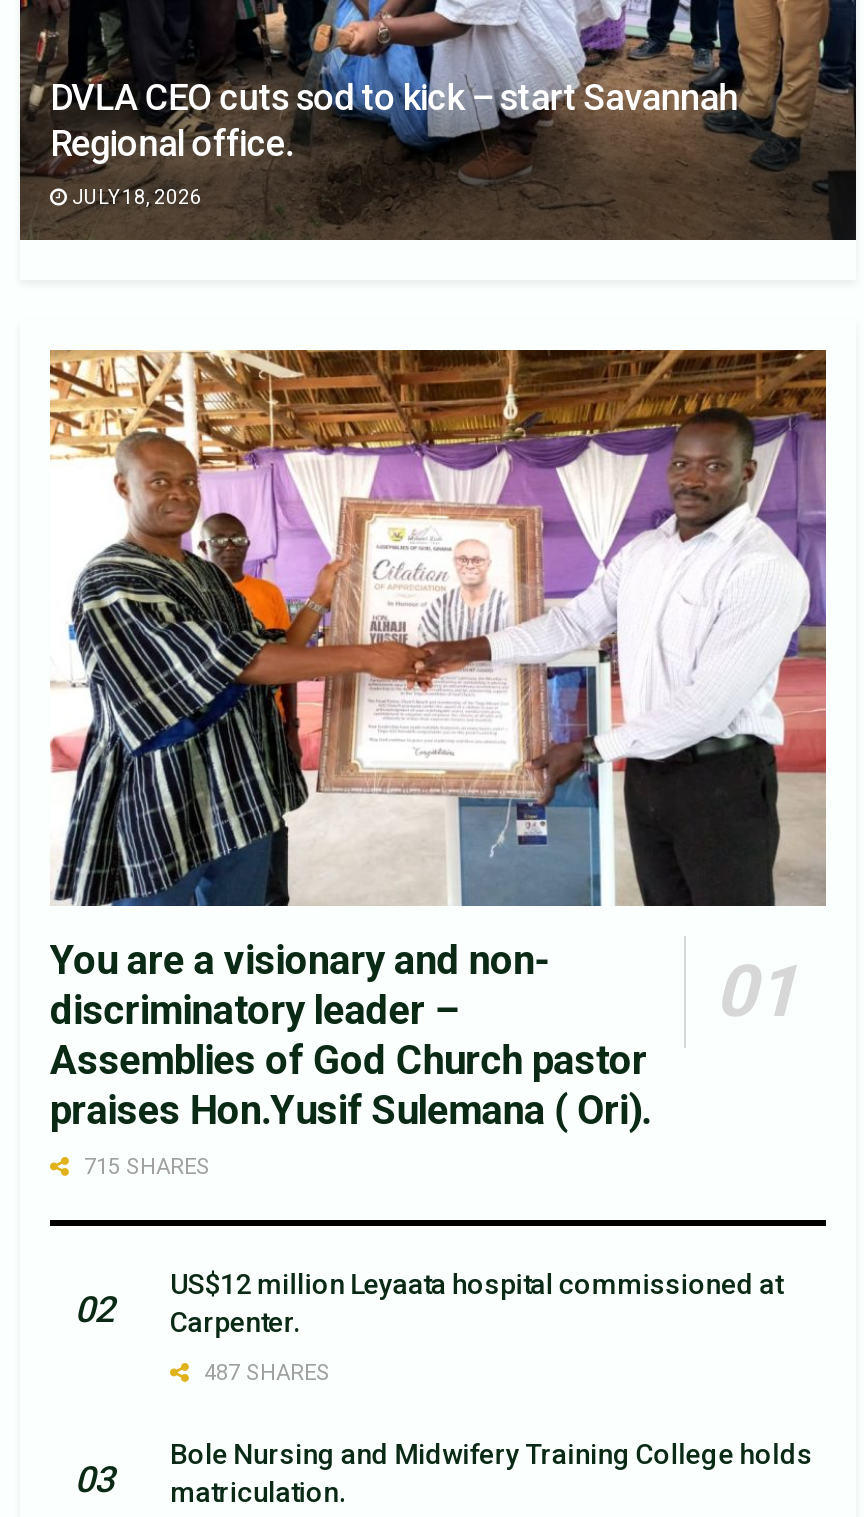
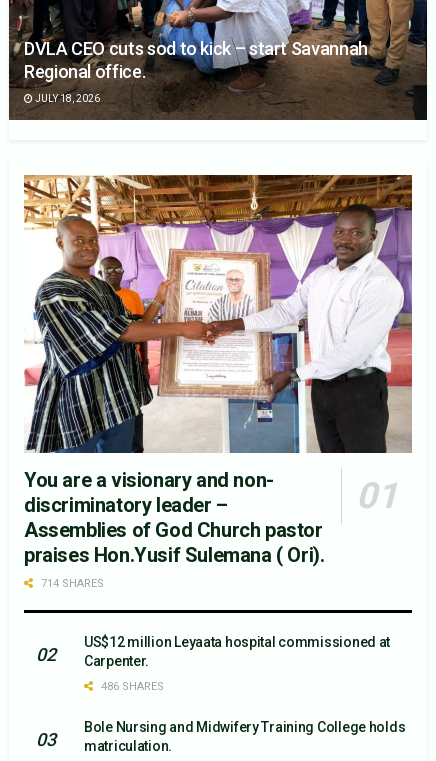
[78,1153,210,1179] 715 SHARES -> [38,576,104,589] 714 SHARES
[198,1359,330,1385] 487 SHARES -> [98,679,164,692] 486 SHARES

